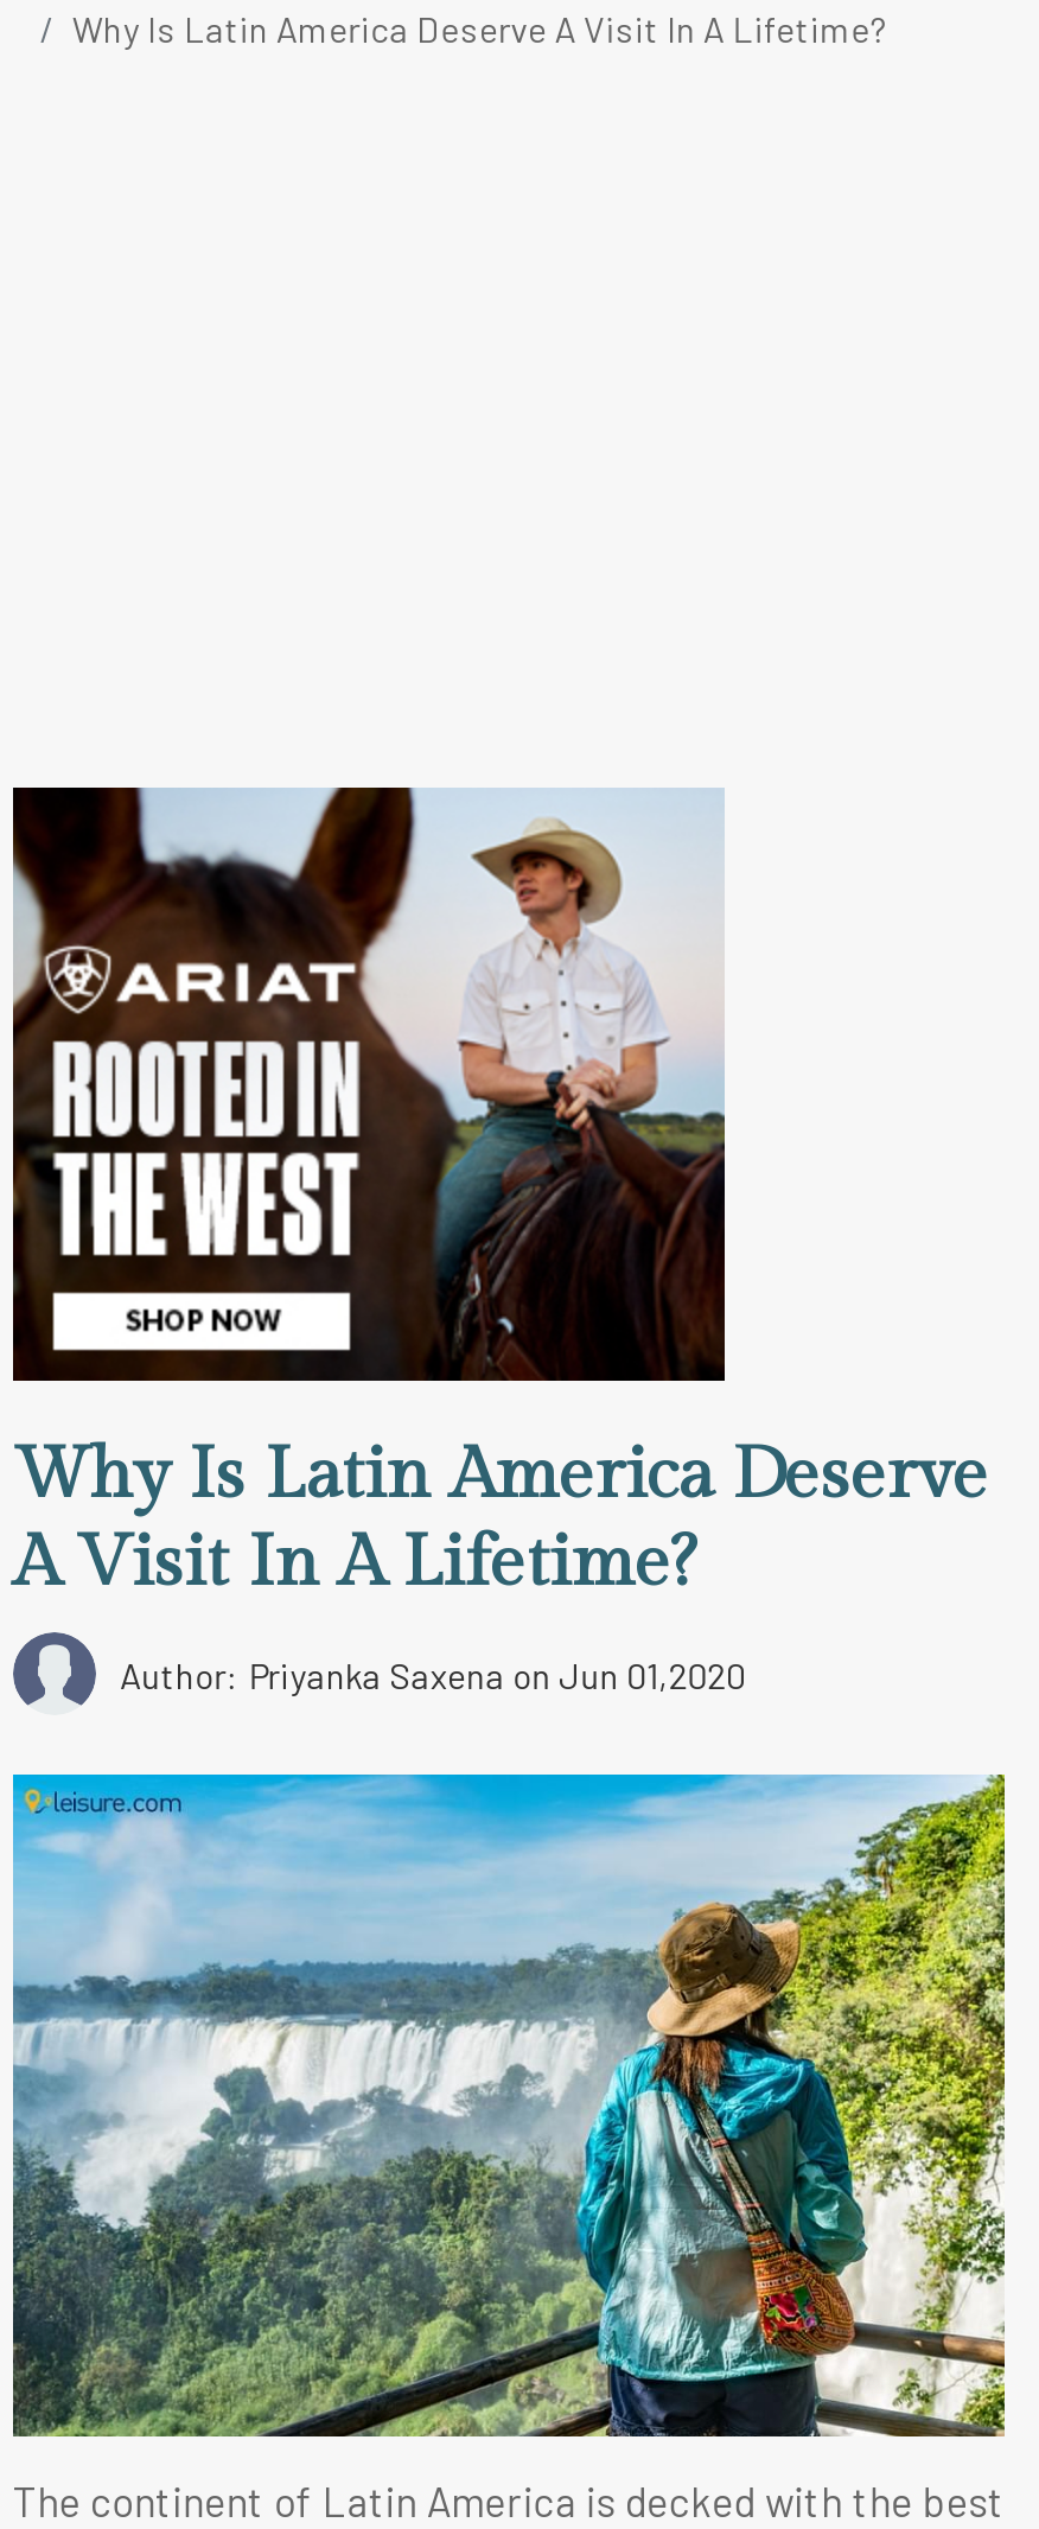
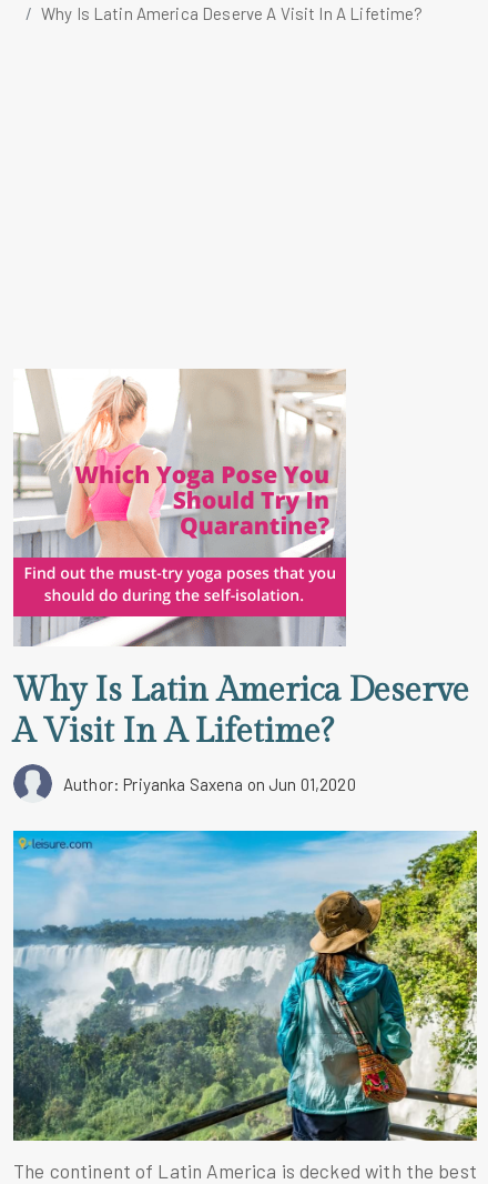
[11,785,727,1383] [image] -> [12,369,347,648] [image]

